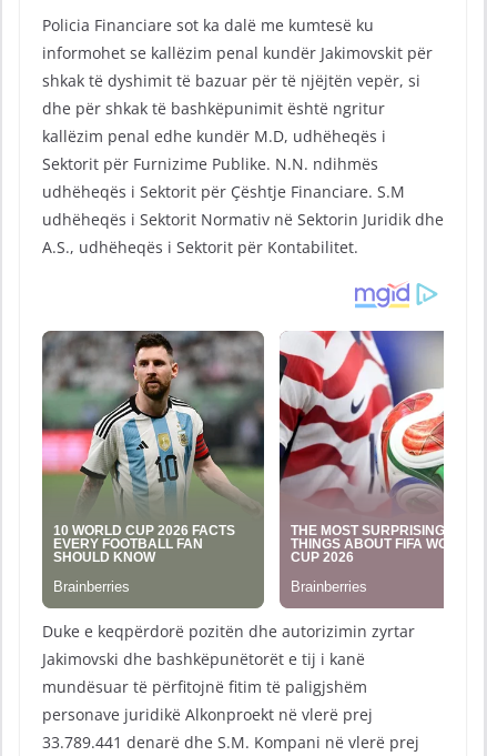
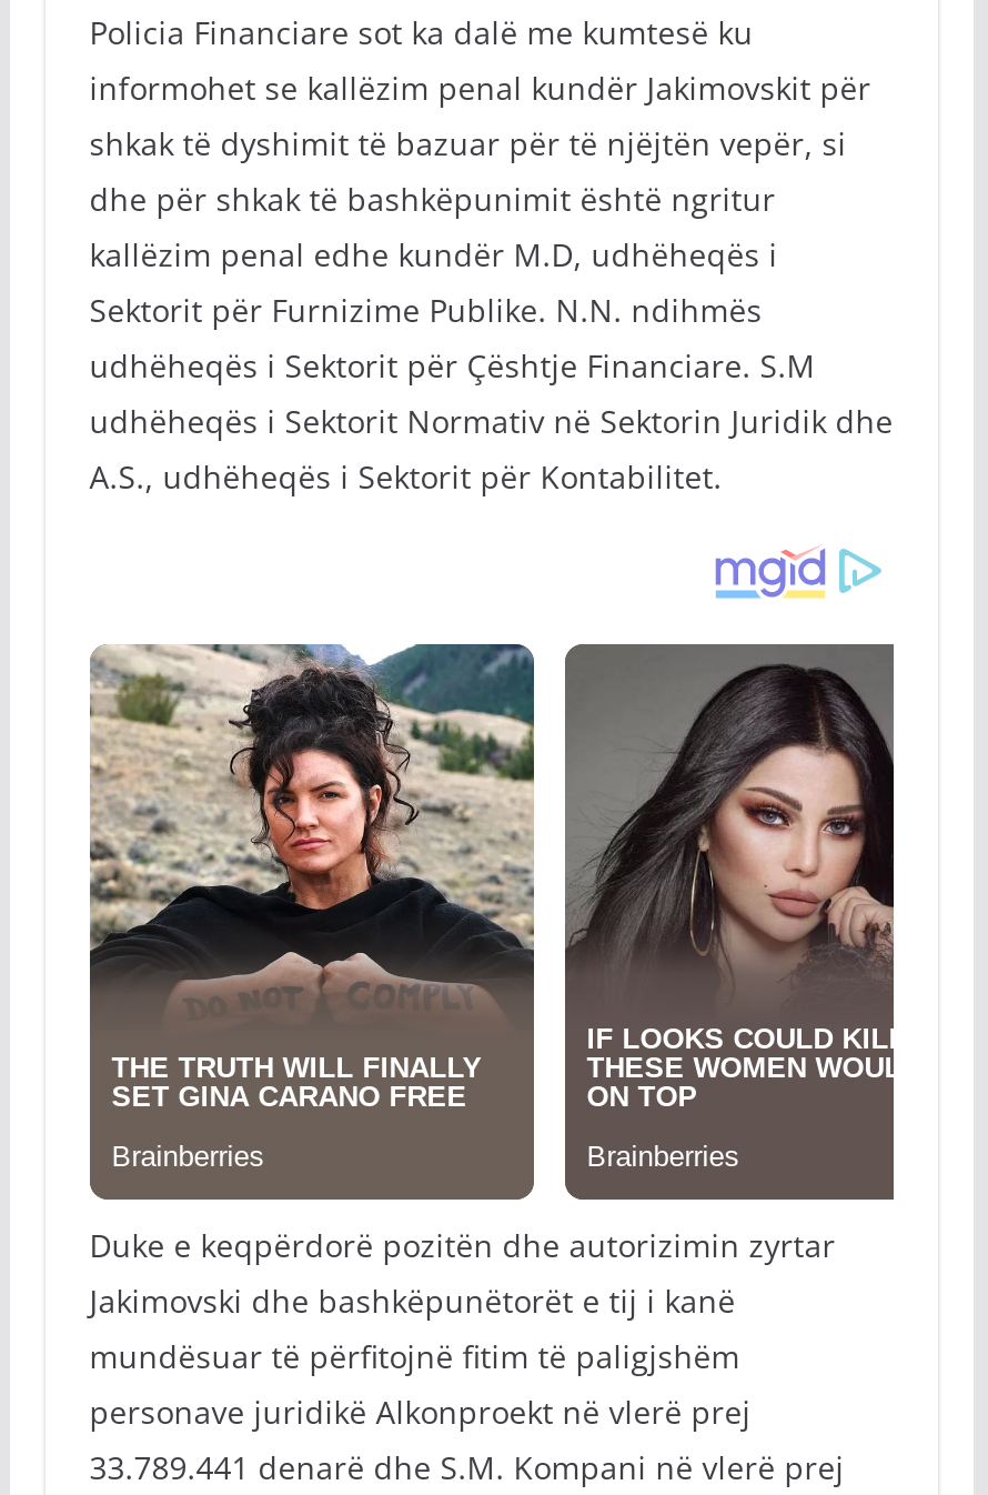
[41,330,264,605] [image] -> [88,644,536,1195] [image]
[278,330,445,608] [image] -> [563,642,896,1197] [image]

